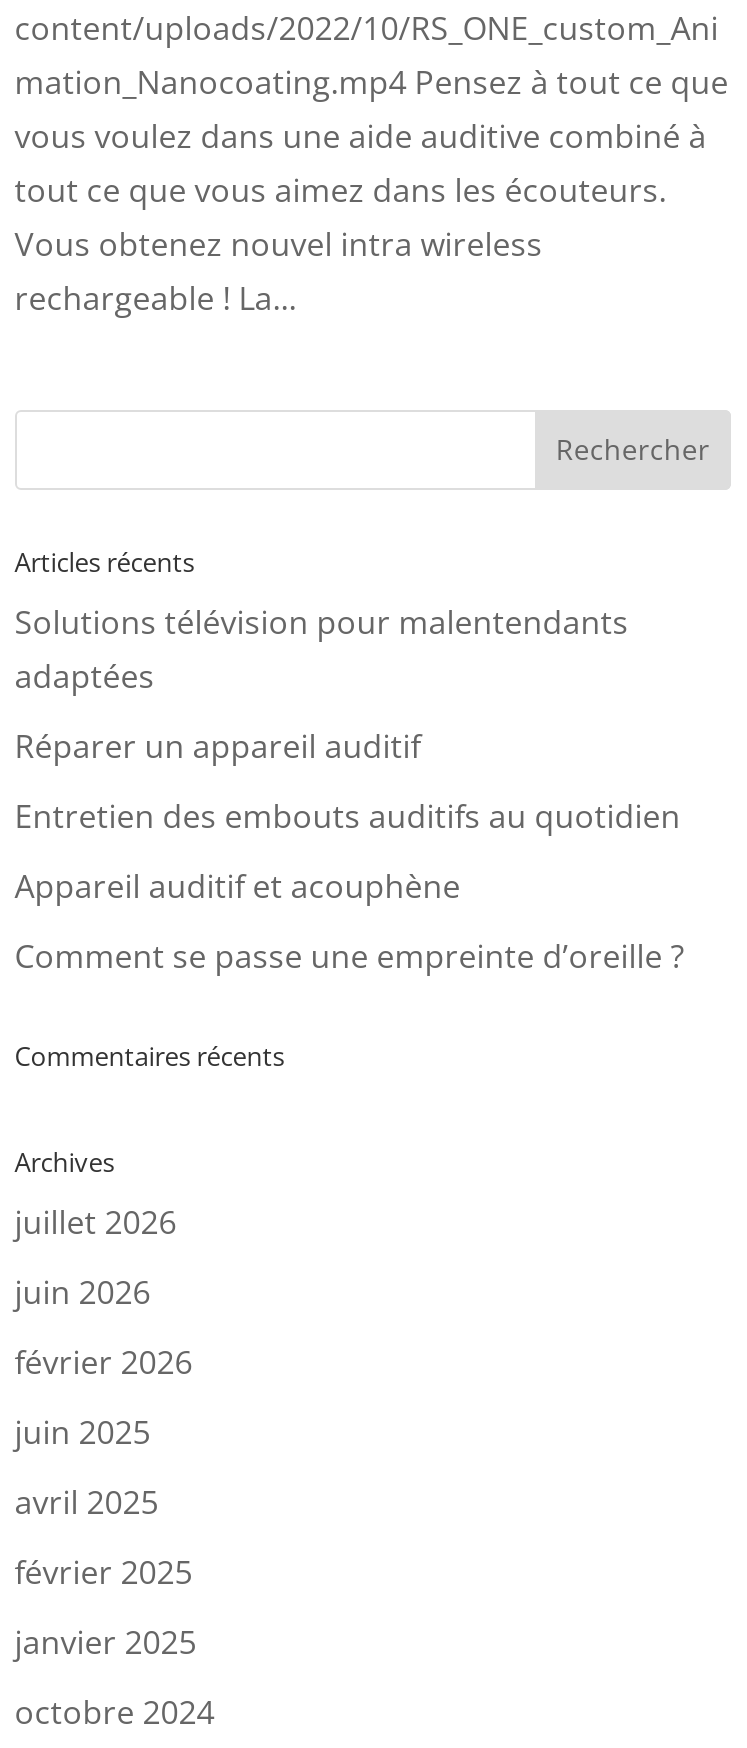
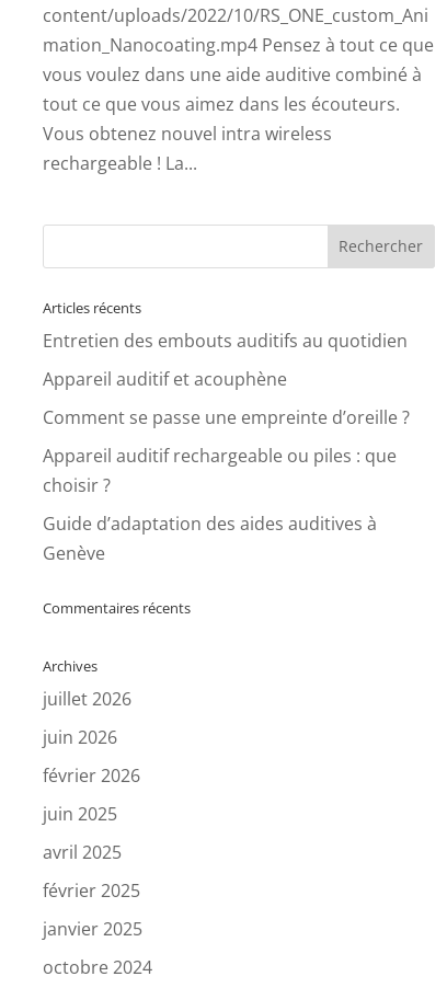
[15,599,629,767] Solutions télévision pour malentendants | adaptées | Réparer un appareil auditif -> none
moved [15,793,685,977] -> [43,328,410,429]: Entretien des embouts auditifs au quotidien | Appareil auditif et acouphène | Comment se passe une empreinte d’oreille ?
none -> [43,443,396,565] Appareil auditif rechargeable ou piles : que | choisir ? | Guide d’adaptation des aides auditives à | Genève

